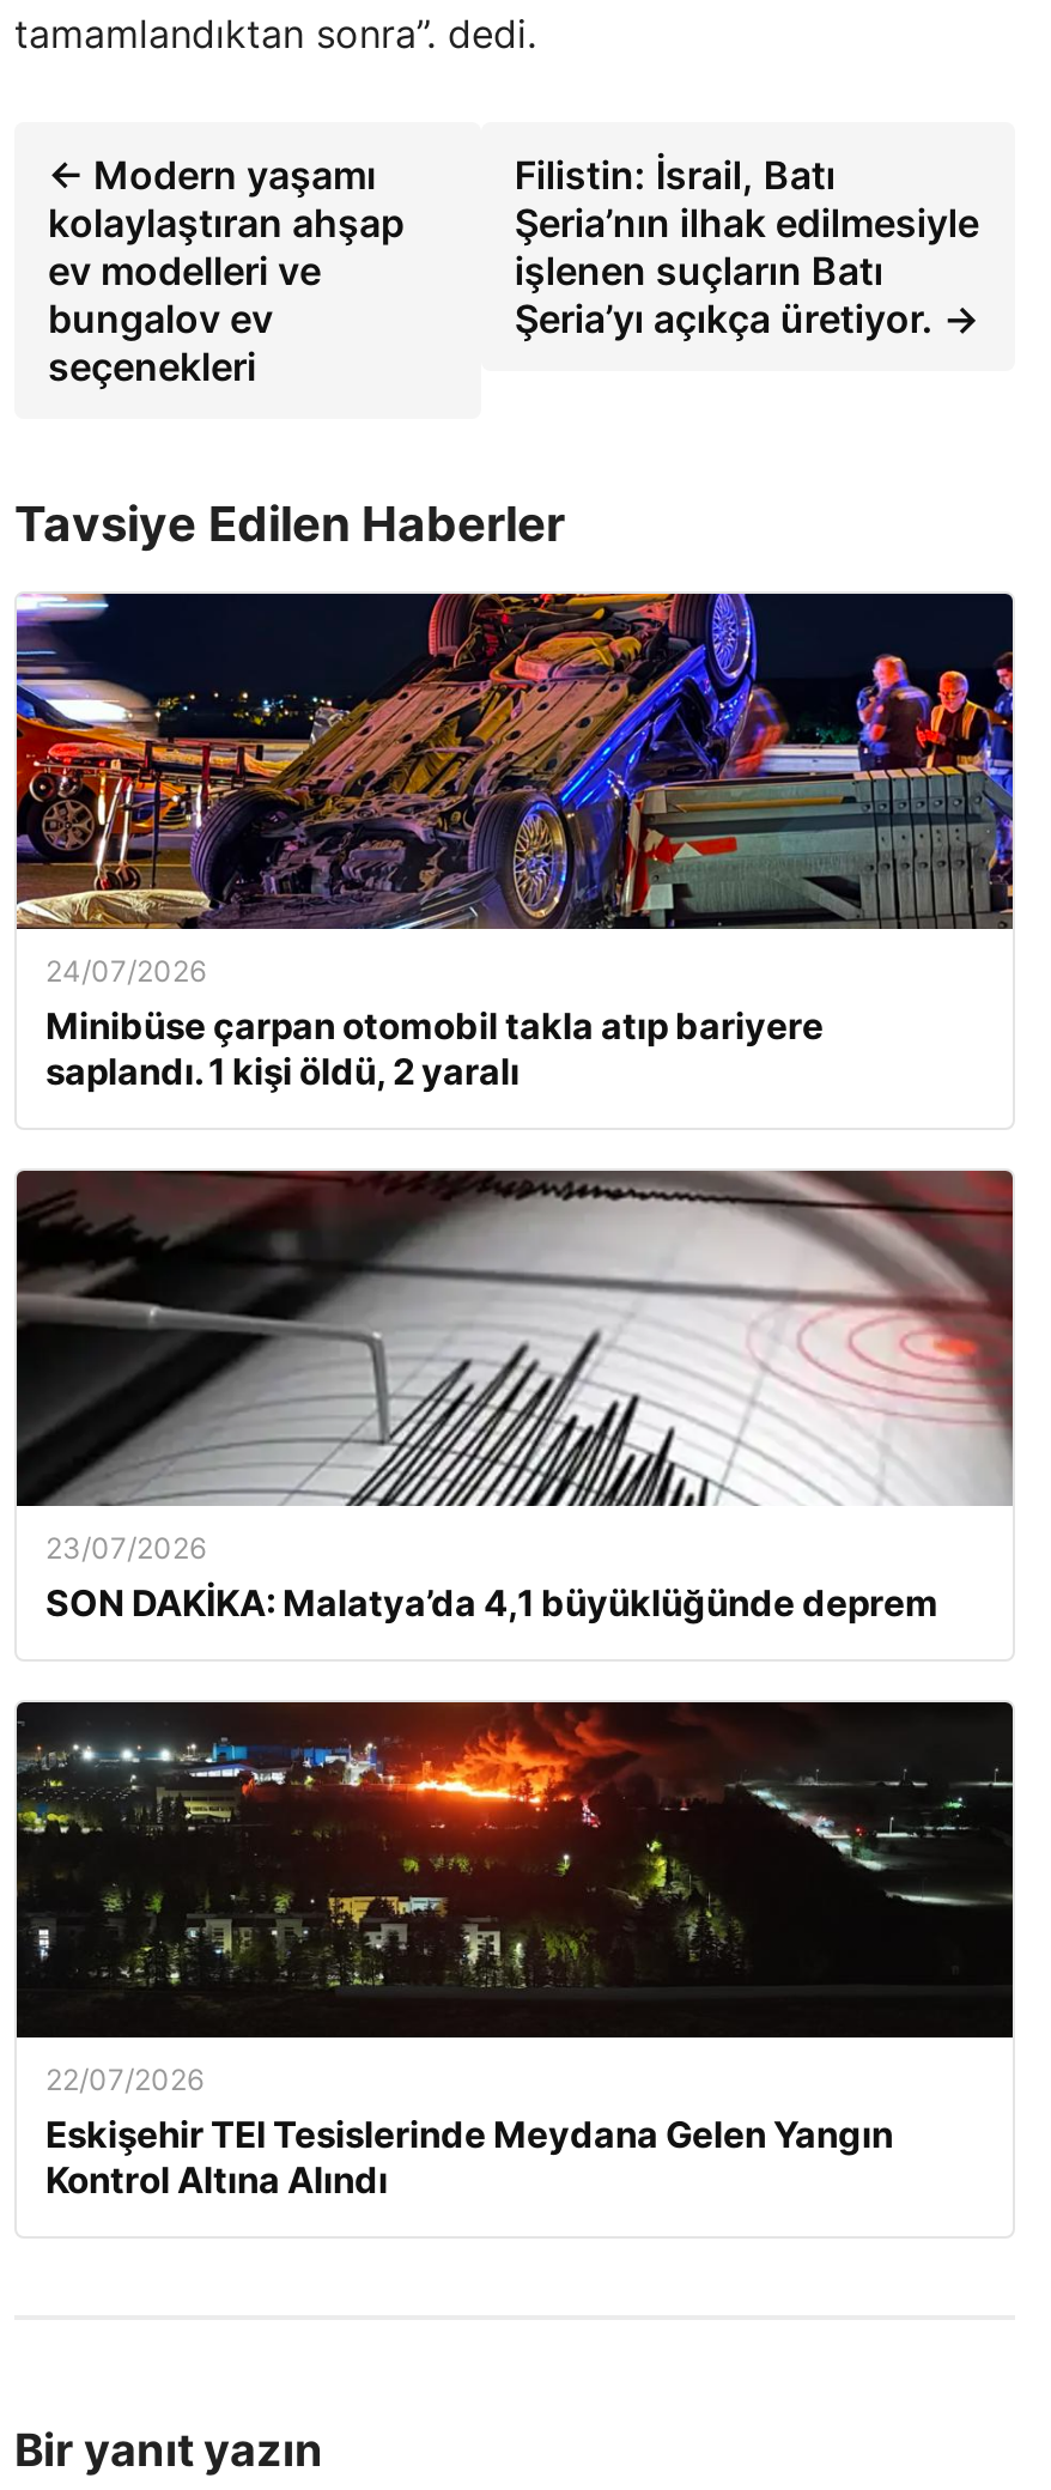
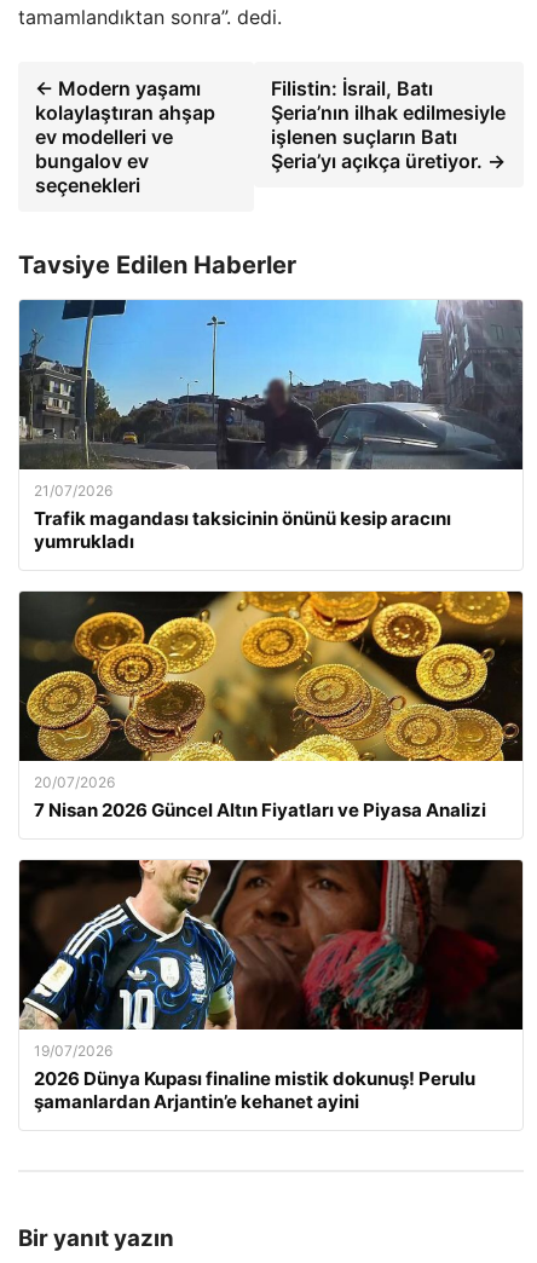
[14,591,1015,1094] [image] | 24/07/2026 | Minibüse çarpan otomobil takla atıp bariyere | saplandı. 1 kişi öldü, 2 yaralı -> [18,299,524,553] [image] | 21/07/2026 | Trafik magandası taksicinin önünü kesip aracını | yumrukladı
[17,1168,1015,1625] [image] | 23/07/2026 | SON DAKİKA: Malatya’da 4,1 büyüklüğünde deprem -> [21,590,522,821] [image] | 20/07/2026 | 7 Nisan 2026 Güncel Altın Fiyatları ve Piyasa Analizi
[14,1700,1013,2202] [image] | 22/07/2026 | Eskişehir TEI Tesislerinde Meydana Gelen Yangın | Kontrol Altına Alındı -> [18,859,521,1113] [image] | 19/07/2026 | 2026 Dünya Kupası finaline mistik dokunuş! Perulu | şamanlardan Arjantin’e kehanet ayini

